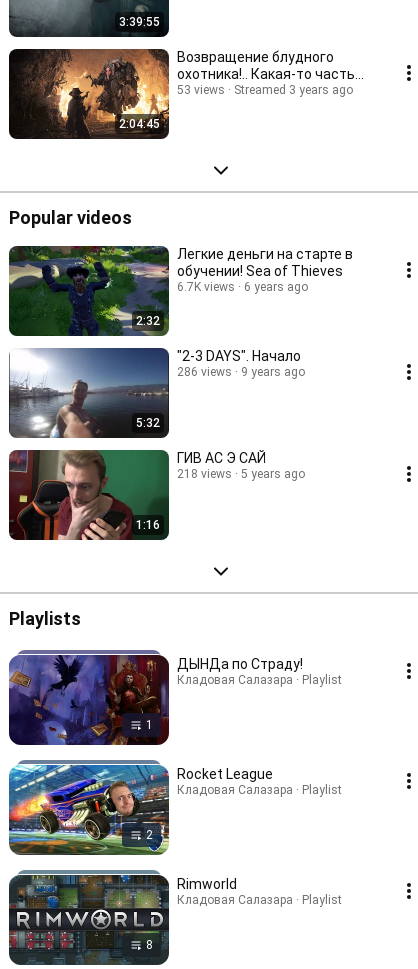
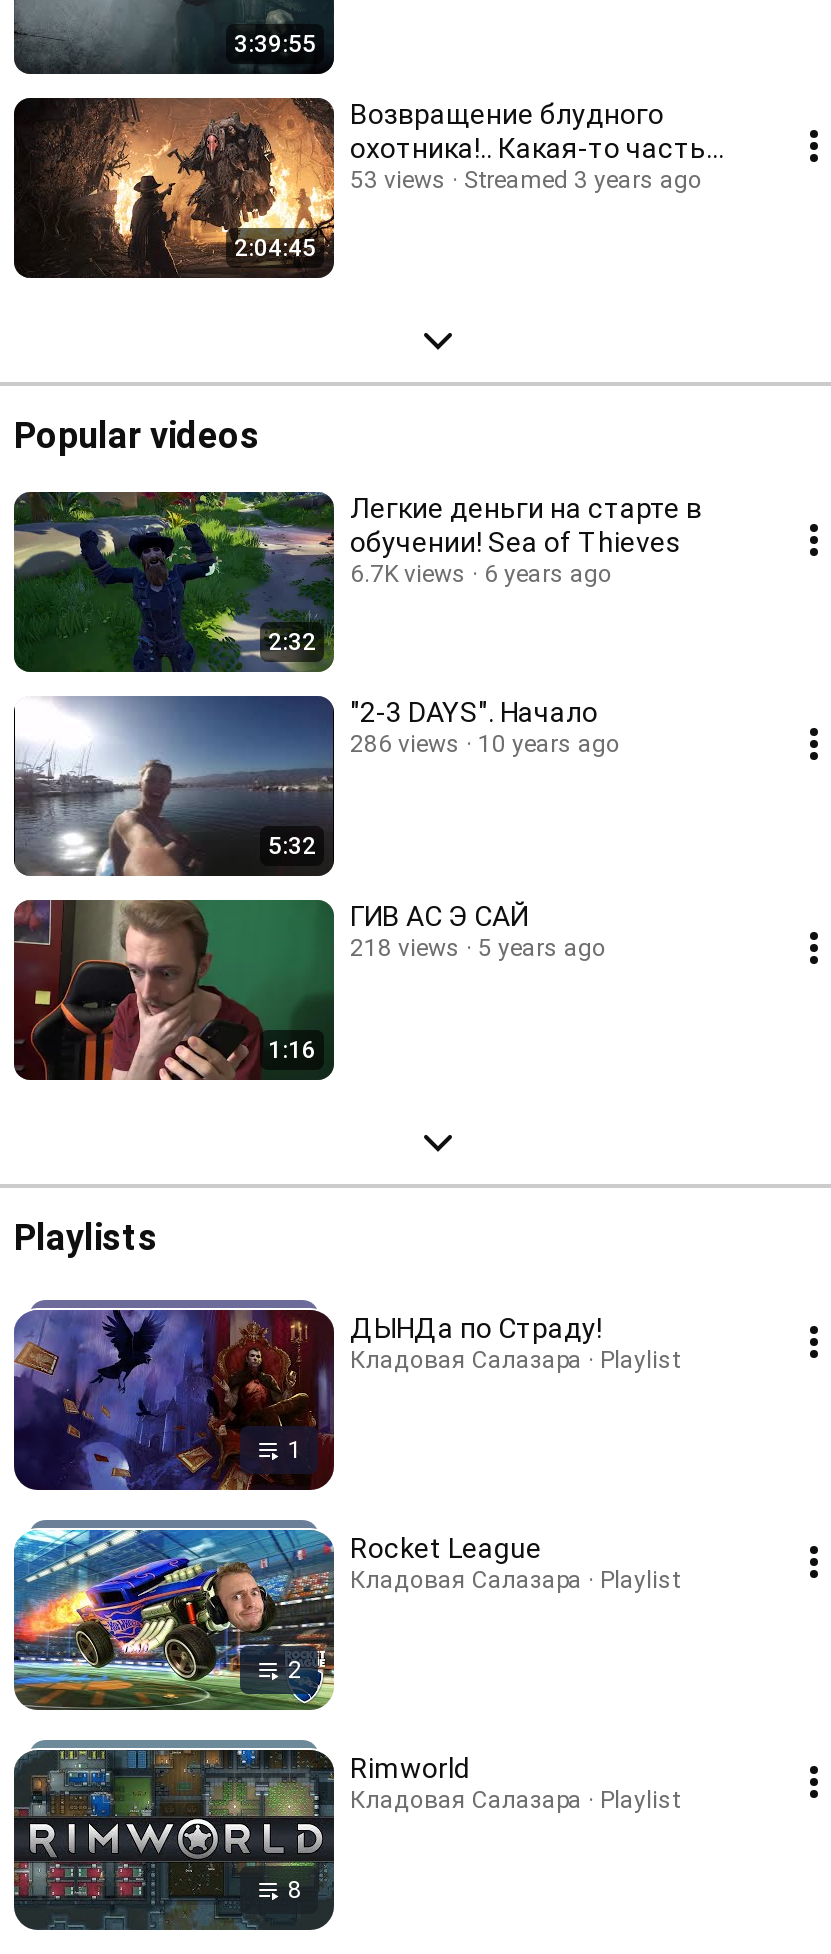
[177,365,305,379] 286 views 9 years ago -> [350,730,620,758] 286 views 10 years ago

